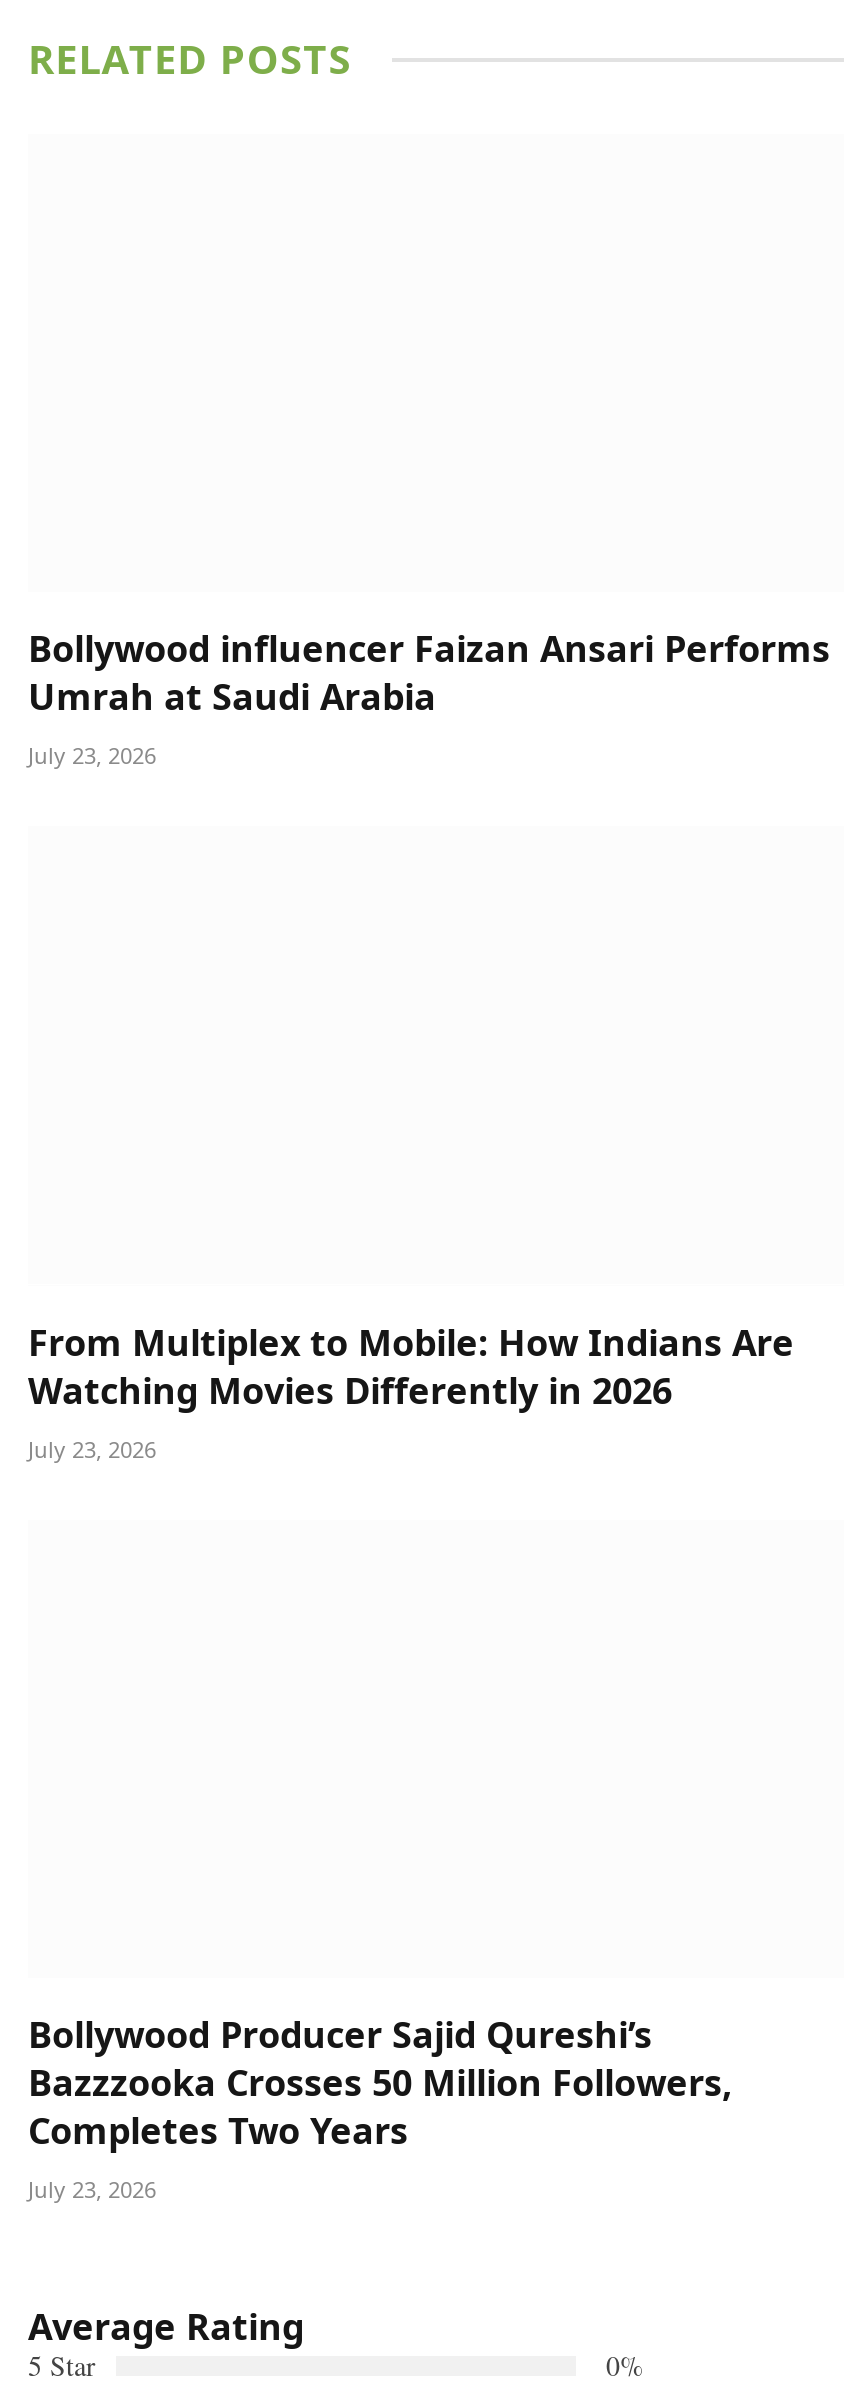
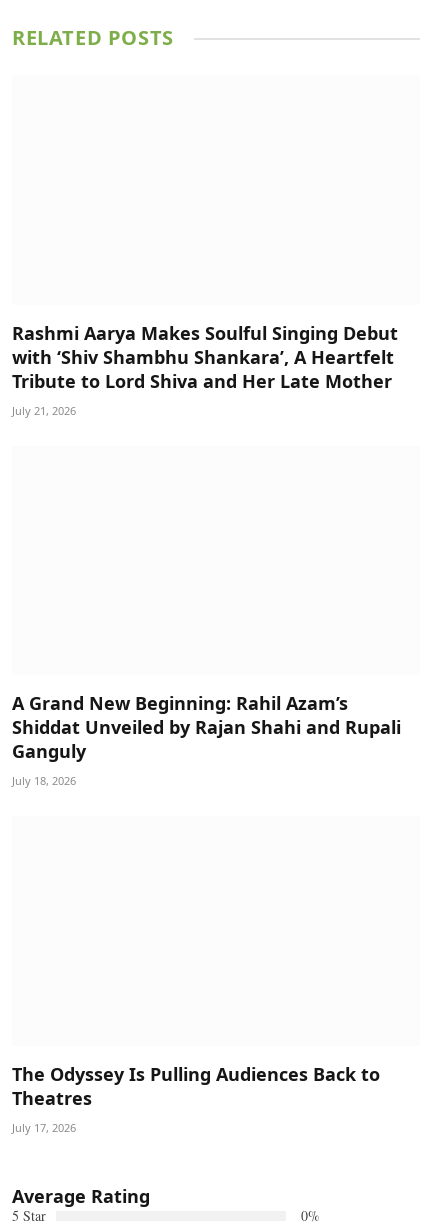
[28,624,830,770] Bollywood influencer Faizan Ansari Performs | Umrah at Saudi Arabia | July 23, 2026 -> [12,321,398,418] Rashmi Aarya Makes Soulful Singing Debut | with ‘Shiv Shambhu Shankara’, A Heartfelt | Tribute to Lord Shiva and Her Late Mother | July 21, 2026
[28,1317,794,1463] From Multiplex to Mobile: How Indians Are | Watching Movies Differently in 2026 | July 23, 2026 -> [12,691,401,788] A Grand New Beginning: Rahil Azam’s | Shiddat Unveiled by Rajan Shahi and Rupali | Ganguly | July 18, 2026
[28,2010,732,2204] Bollywood Producer Sajid Qureshi’s | Bazzzooka Crosses 50 Million Followers, | Completes Two Years | July 23, 2026 -> [12,1062,380,1135] The Odyssey Is Pulling Audiences Back to | Theatres | July 17, 2026

